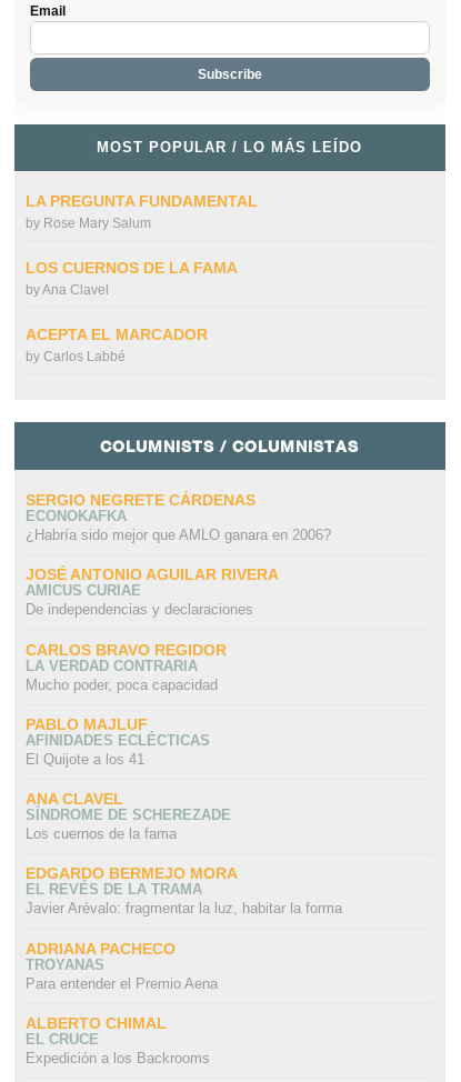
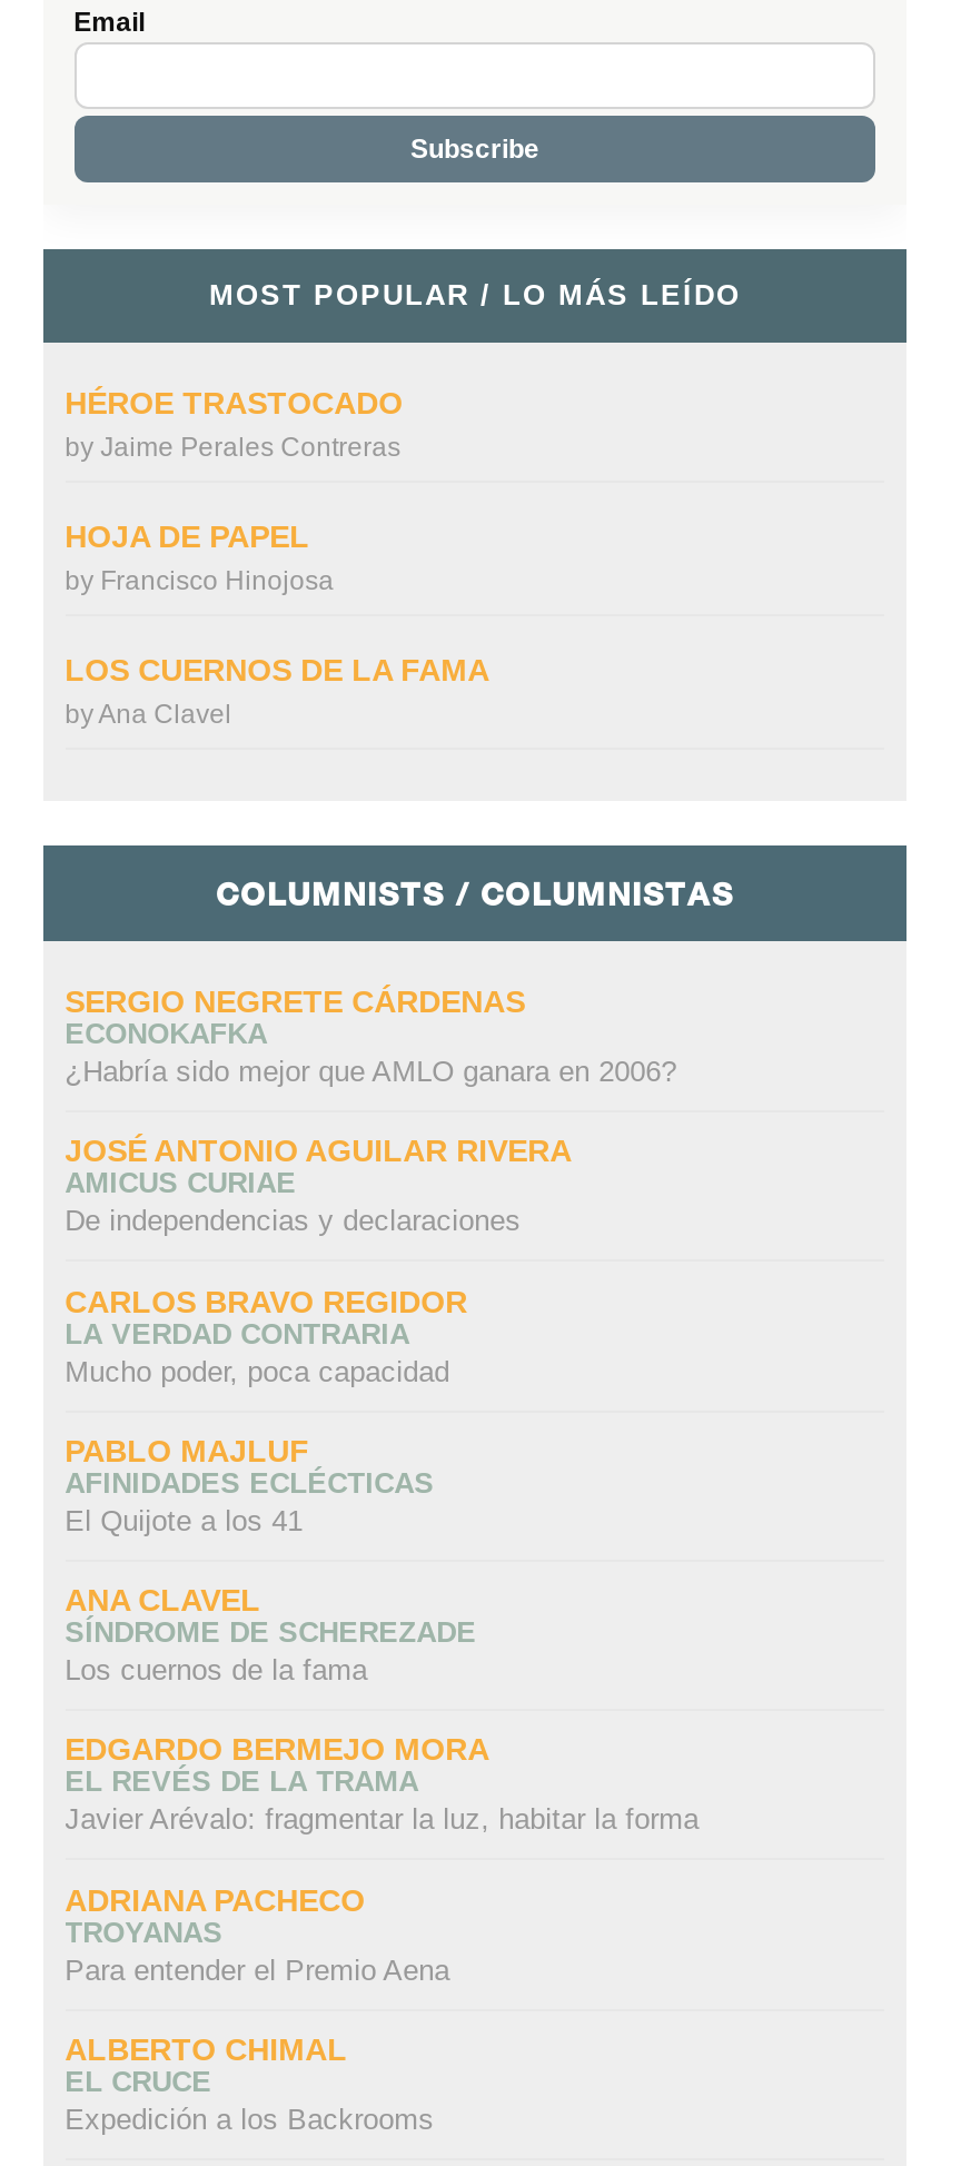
[25,192,257,231] LA PREGUNTA FUNDAMENTAL | by Rose Mary Salum -> [65,385,403,596] HÉROE TRASTOCADO | by Jaime Perales Contreras | HOJA DE PAPEL | by Francisco Hinojosa
moved [25,259,237,298] -> [65,652,490,730]: LOS CUERNOS DE LA FAMA | byAna Clavel
[25,325,207,364] ACEPTA EL MARCADOR | by Carlos Labbé -> none

